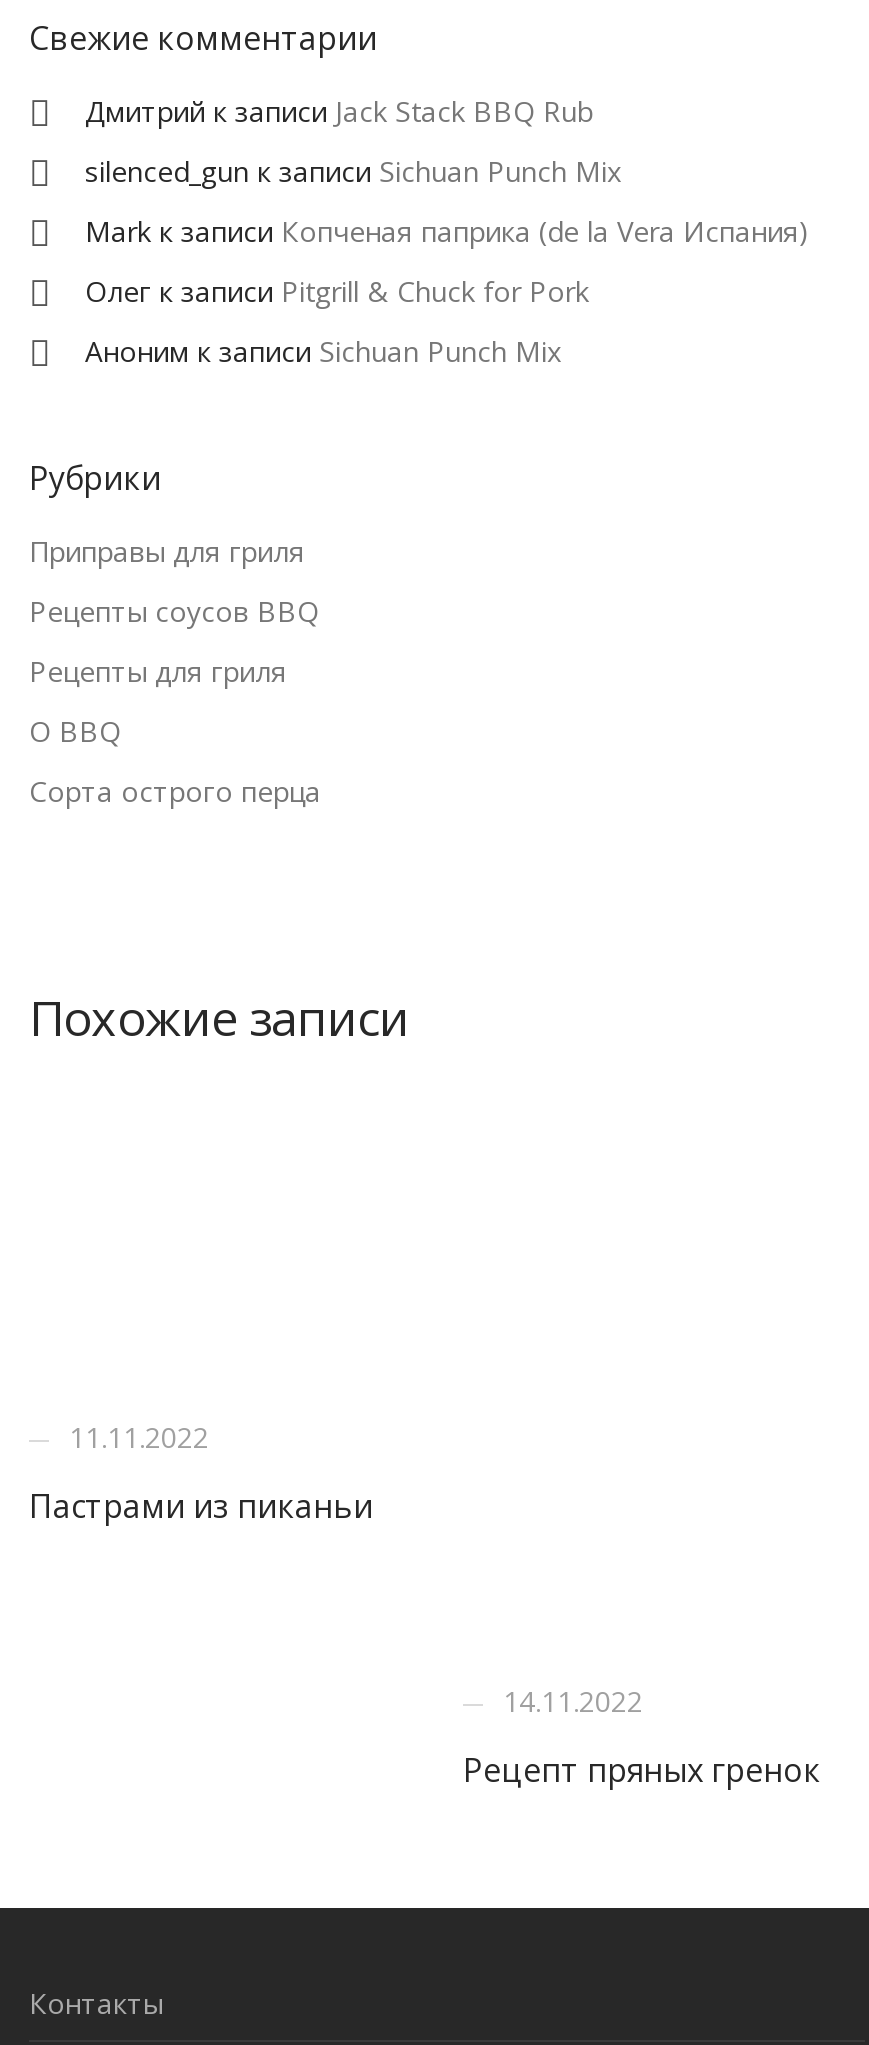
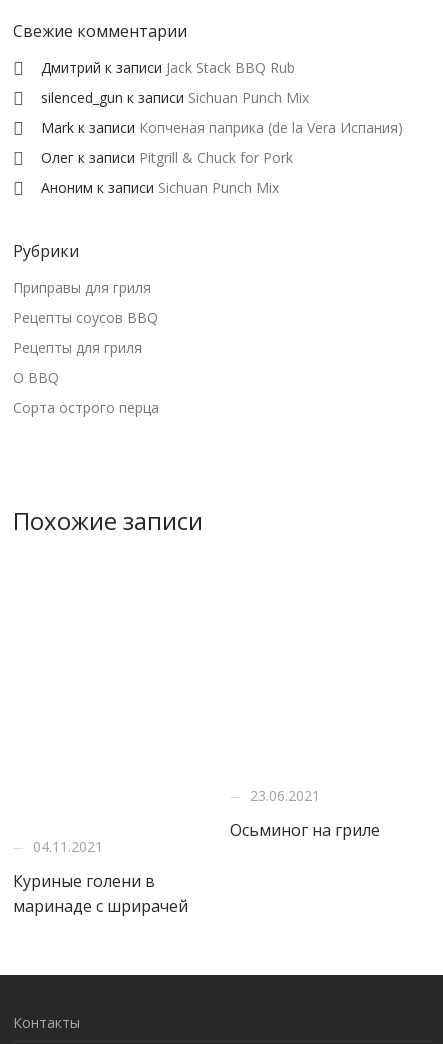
[69,1418,209,1456] 11.11.2022 -> [33,837,103,856] 04.11.2021
[29,1484,373,1528] Пастрами из пиканьи -> [13,870,188,917] Куриные голени в | маринаде с шрирачей
[503,1683,643,1721] 14.11.2022 -> [250,786,320,805] 23.06.2021
[463,1749,821,1793] Рецепт пряных гренок -> [230,819,380,841] Осьминог на гриле

